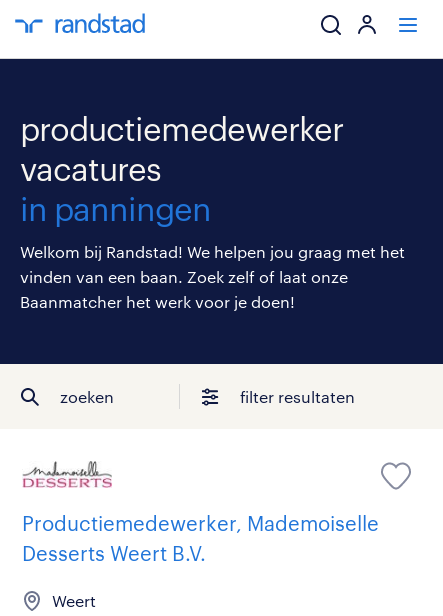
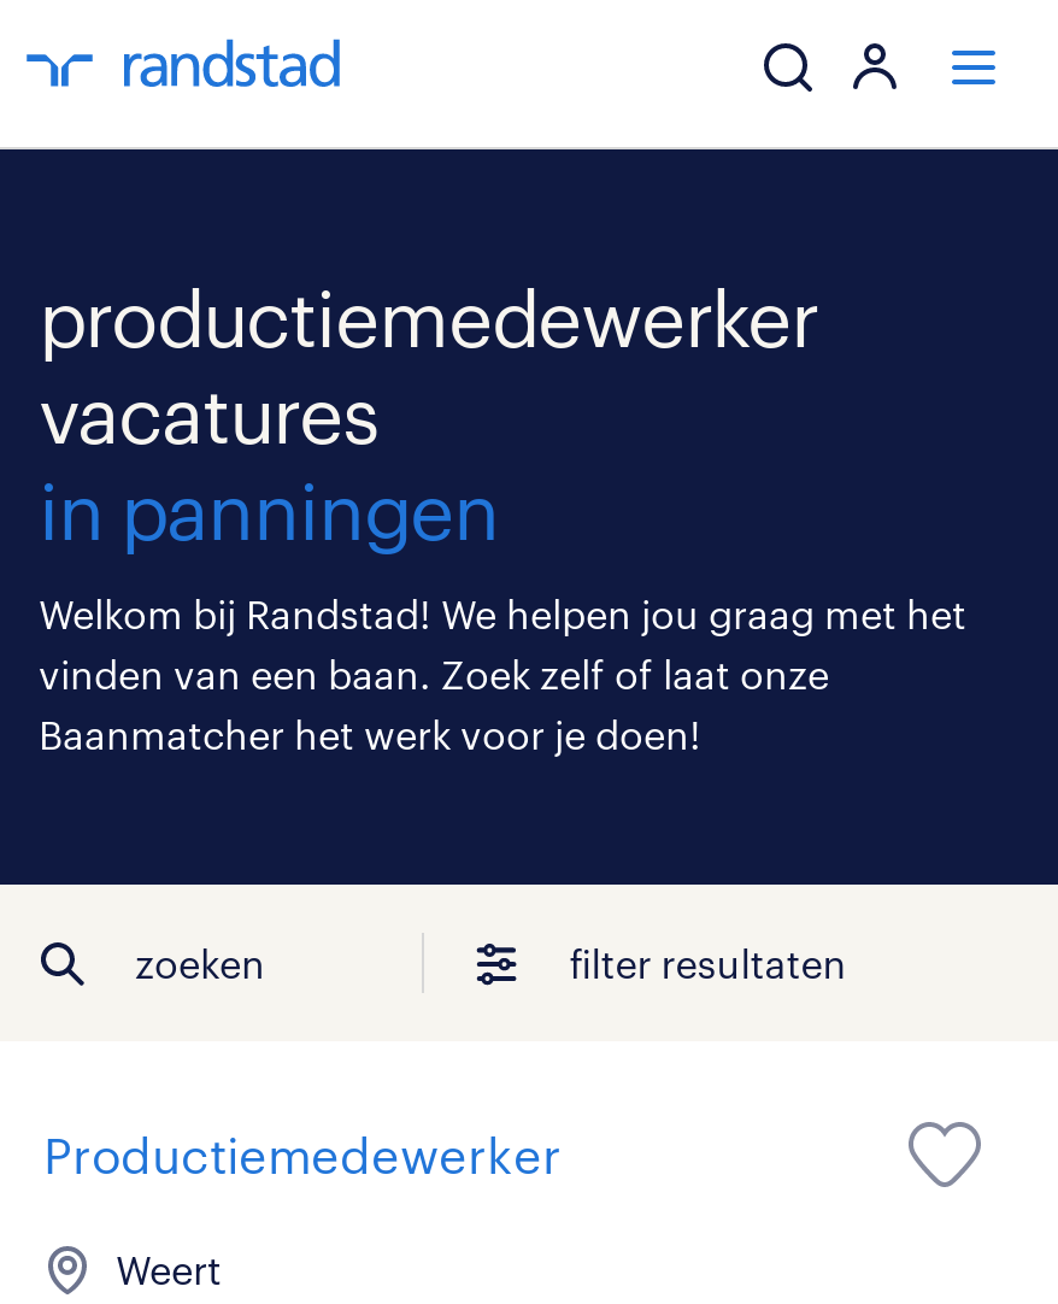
[22,511,379,565] Productiemedewerker, Mademoiselle | Desserts Weert B.V. -> [43,1126,562,1183] Productiemedewerker

